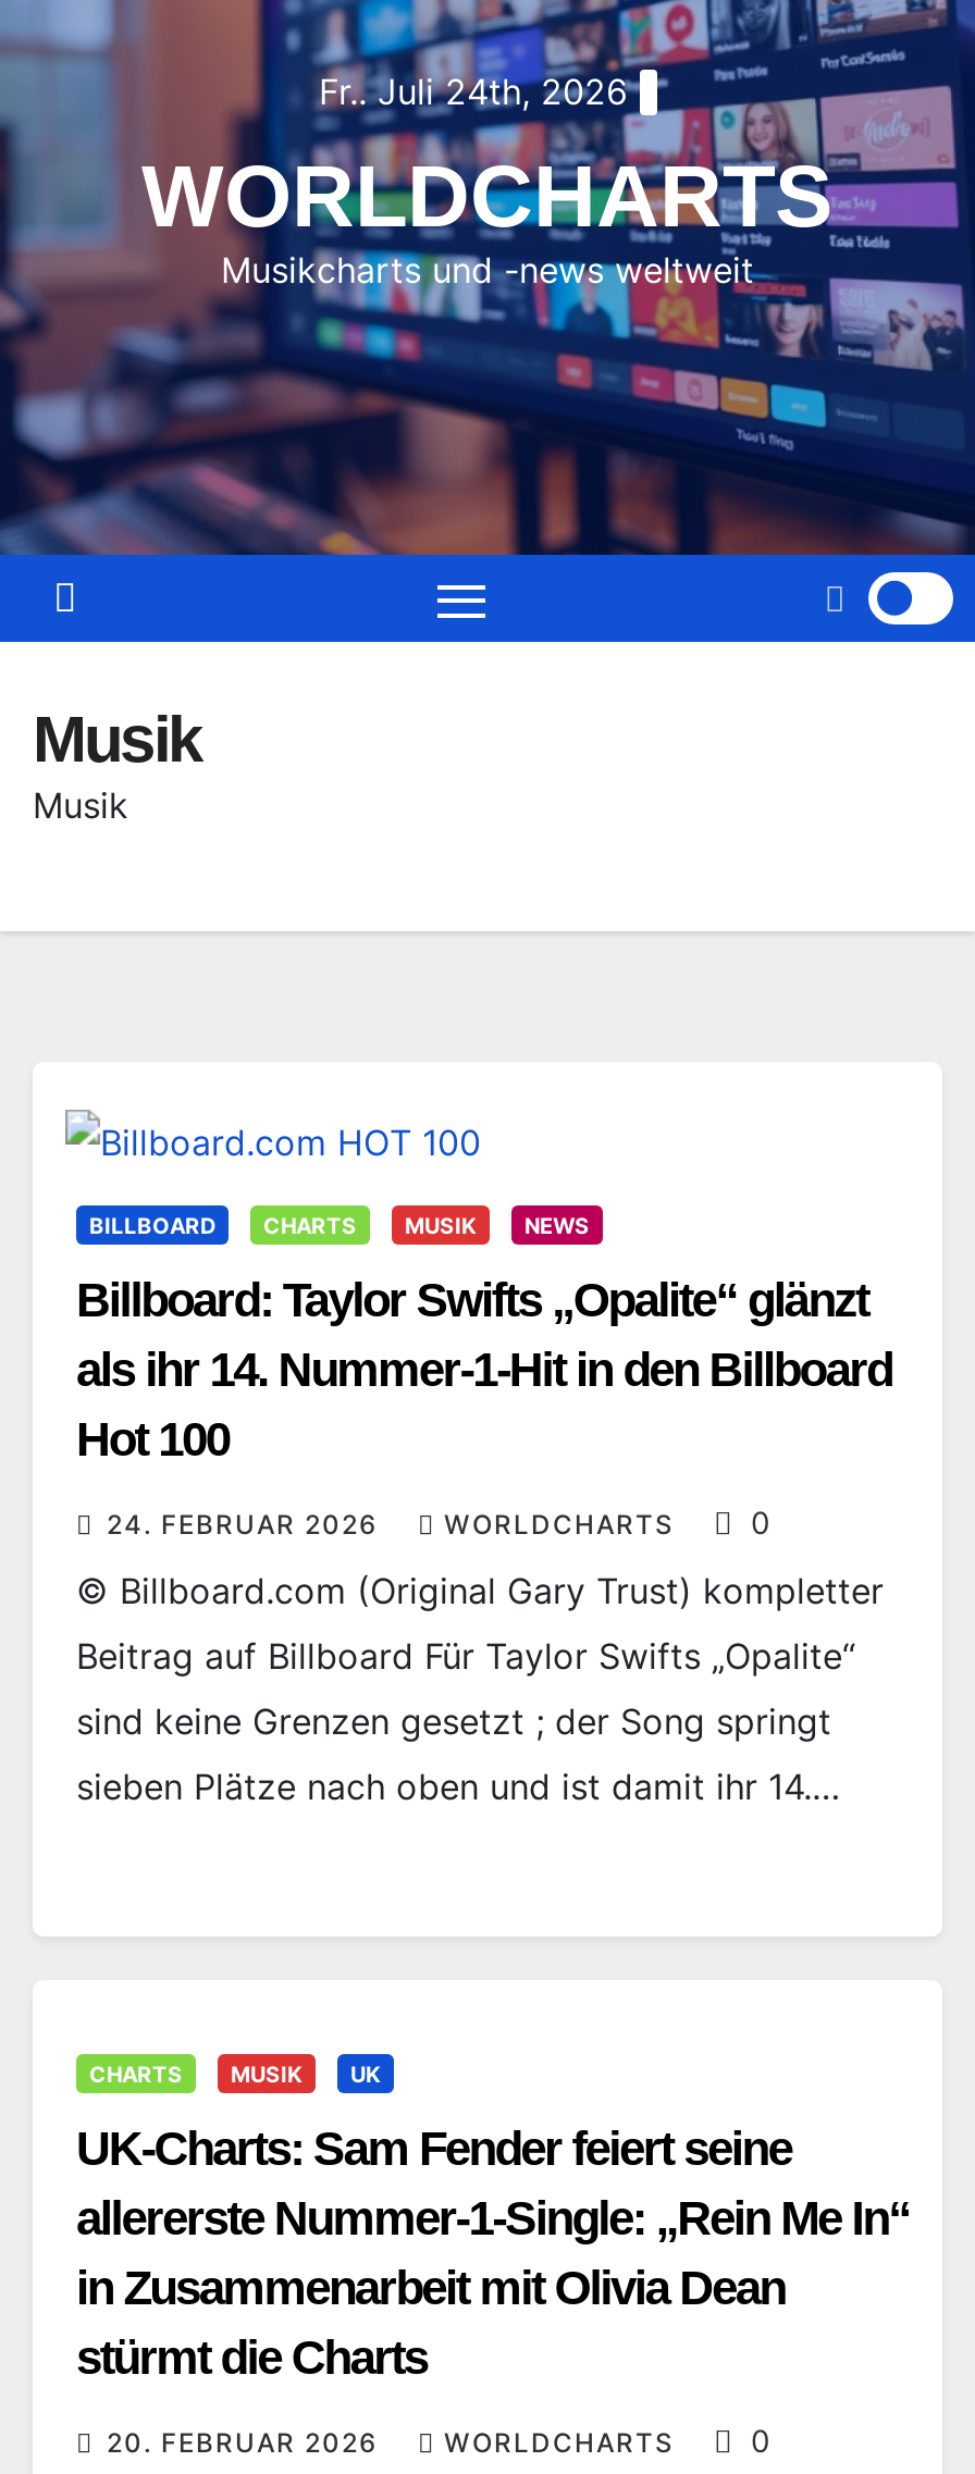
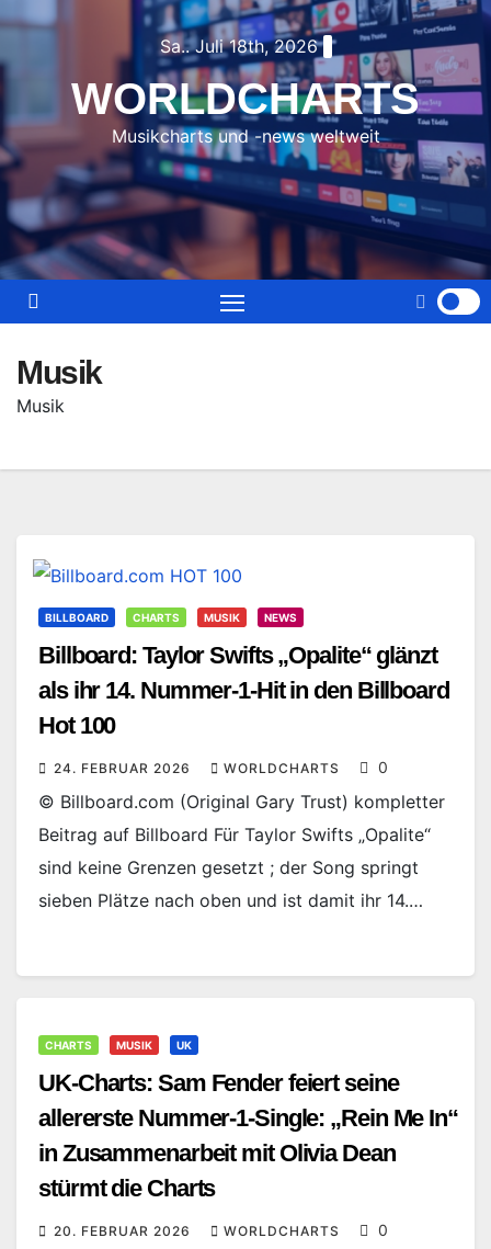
[319,70,628,113] Fr.. Juli 24th, 2026 -> [159,35,317,57] Sa.. Juli 18th, 2026

